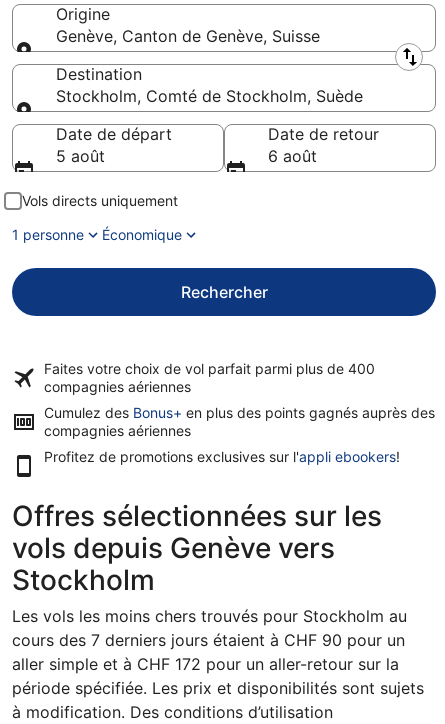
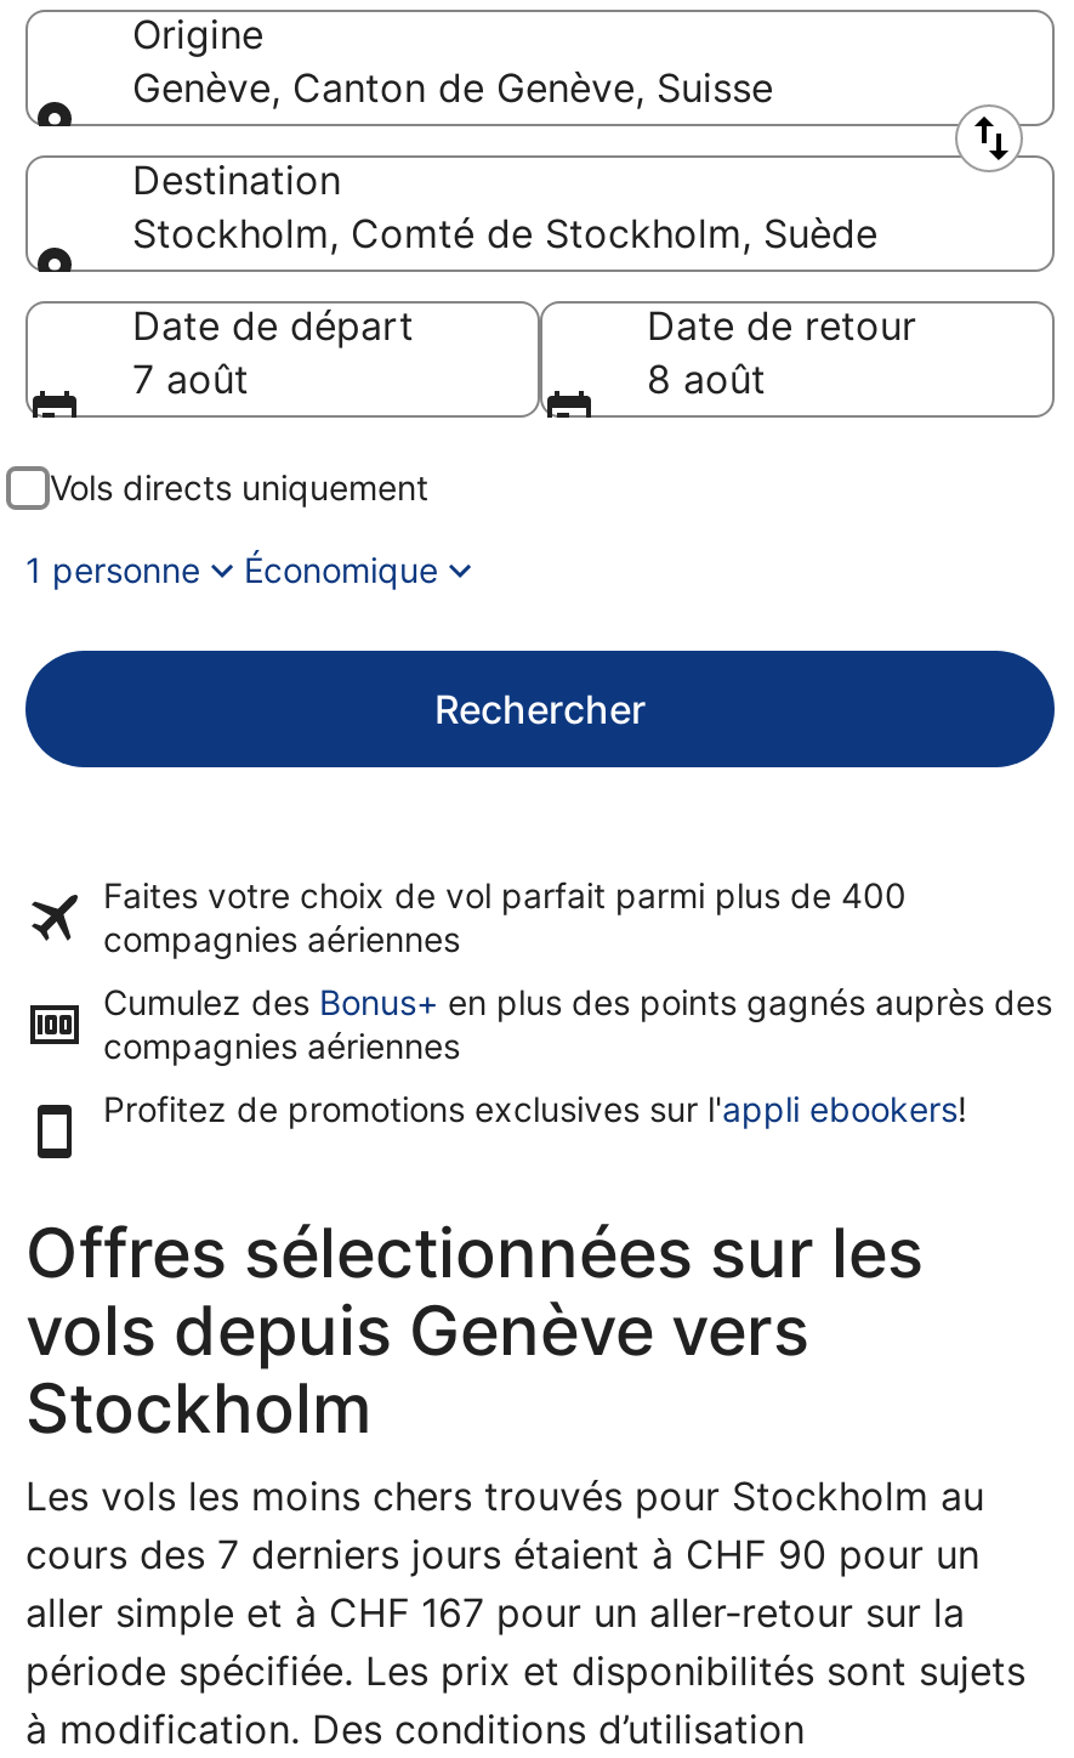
[56,146,105,166] 5 août -> [132,355,249,403] 7 août
[268,146,317,166] 6 août -> [647,355,766,403] 8 août
[12,654,399,674] aller simple et à CHF 172 pour un aller-retour sur la -> [25,1588,965,1637] aller simple et à CHF 167 pour un aller-retour sur la

